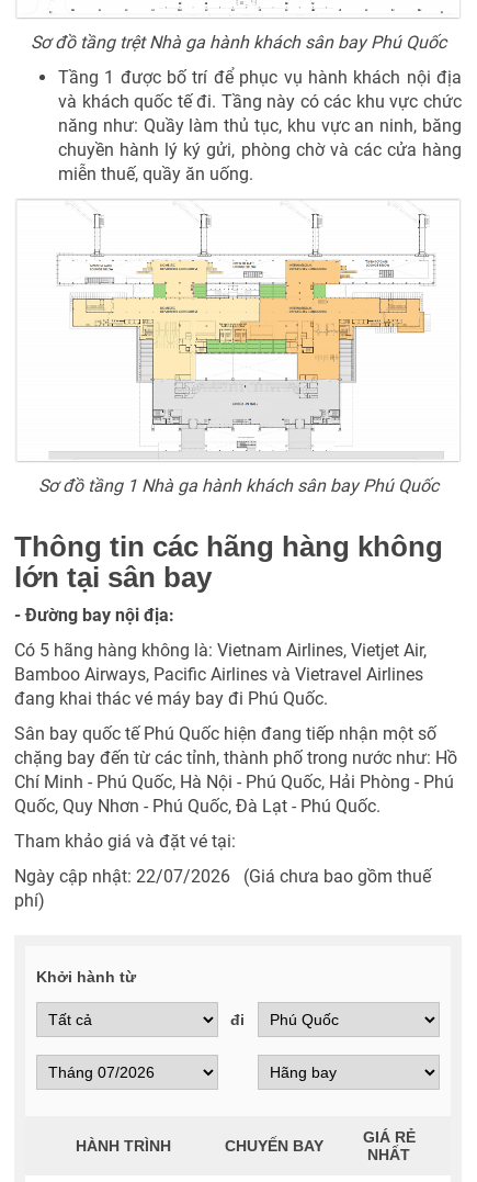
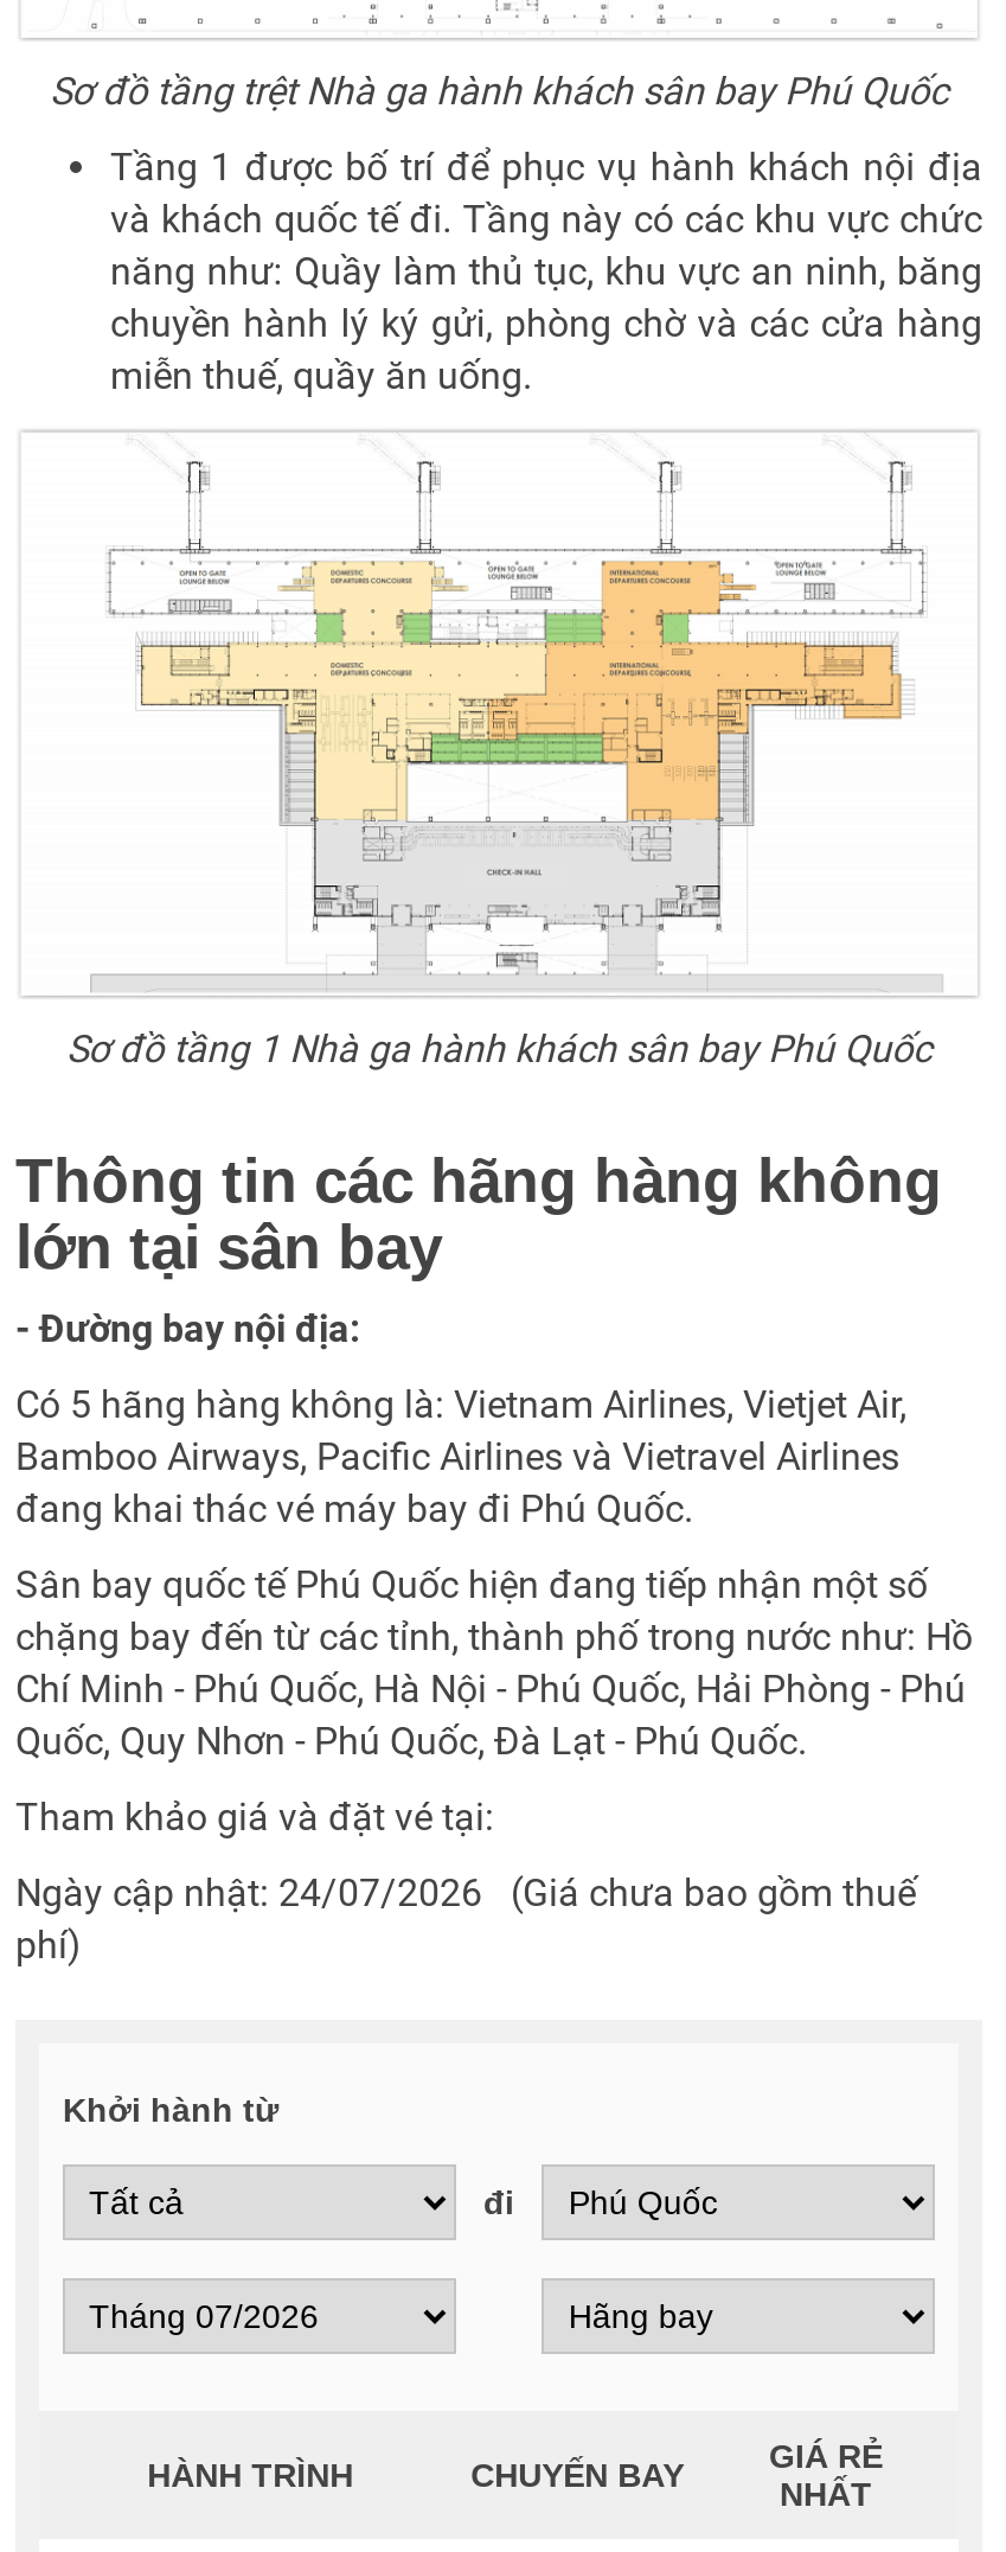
[14,865,431,886] Ngày cập nhật: 22/07/2026 (Giá chưa bao gồm thuế -> [15,1869,916,1915] Ngày cập nhật: 24/07/2026 (Giá chưa bao gồm thuế

